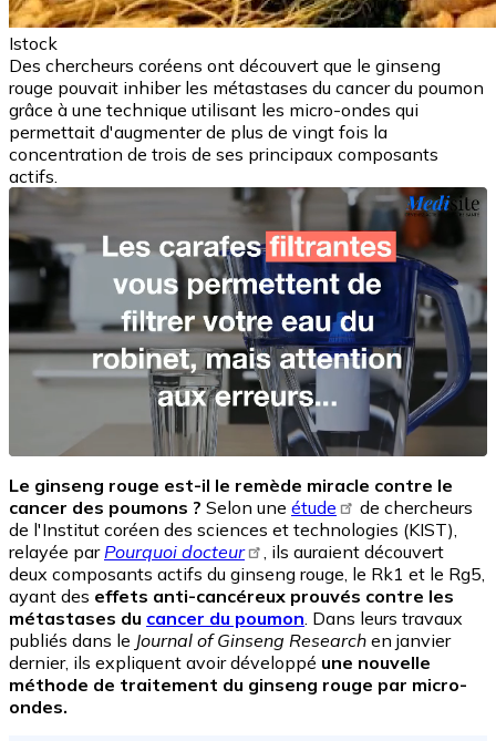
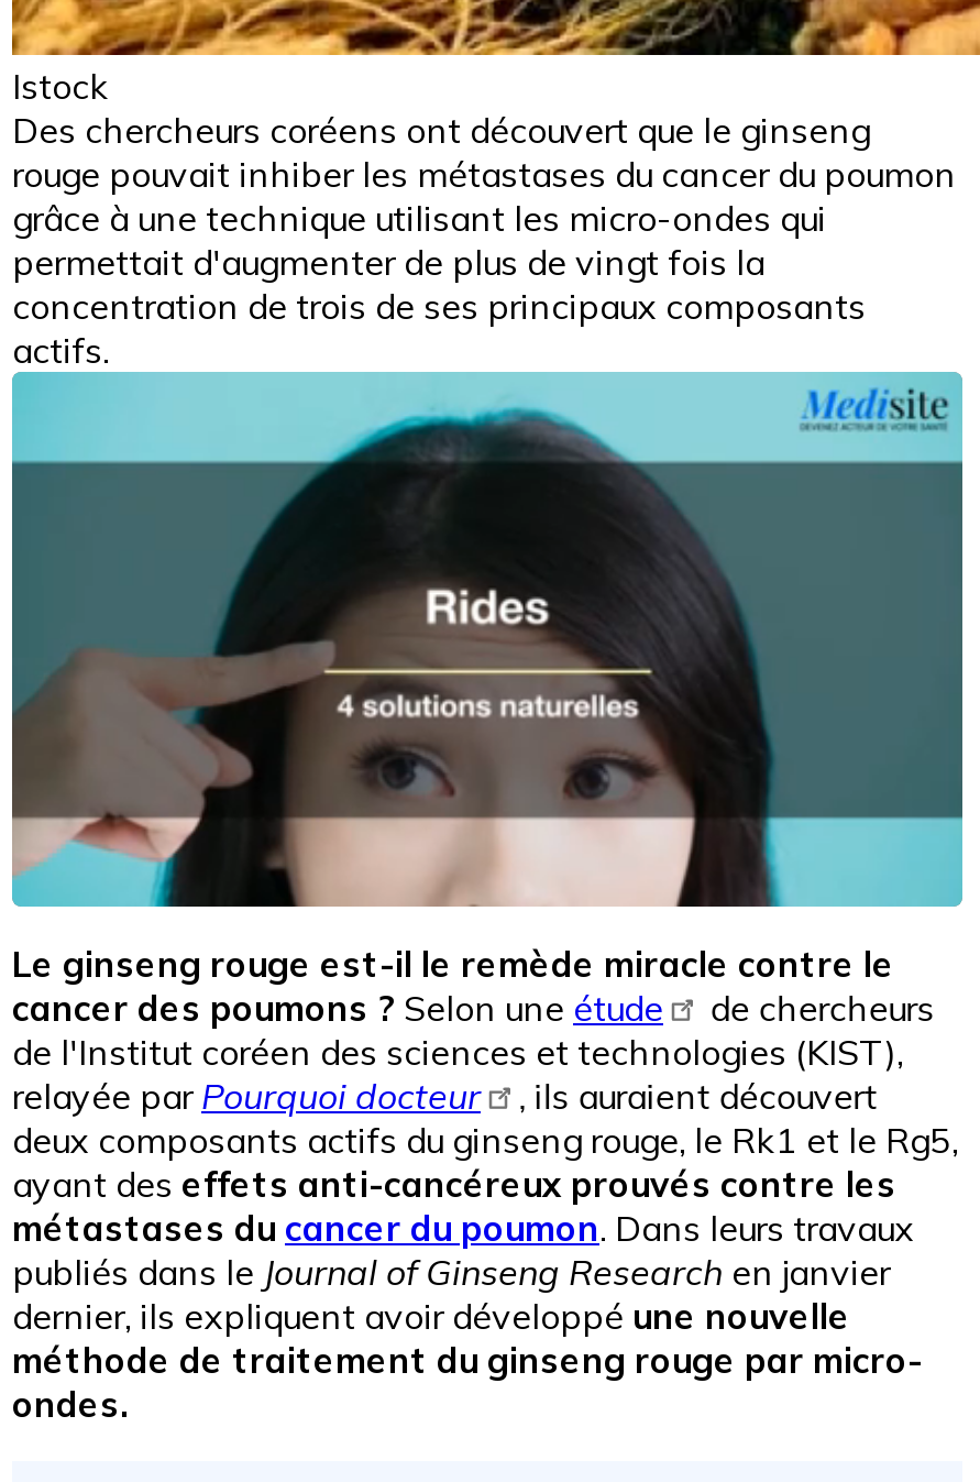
[8,186,488,457] [image] -> [10,370,965,909] [image]

